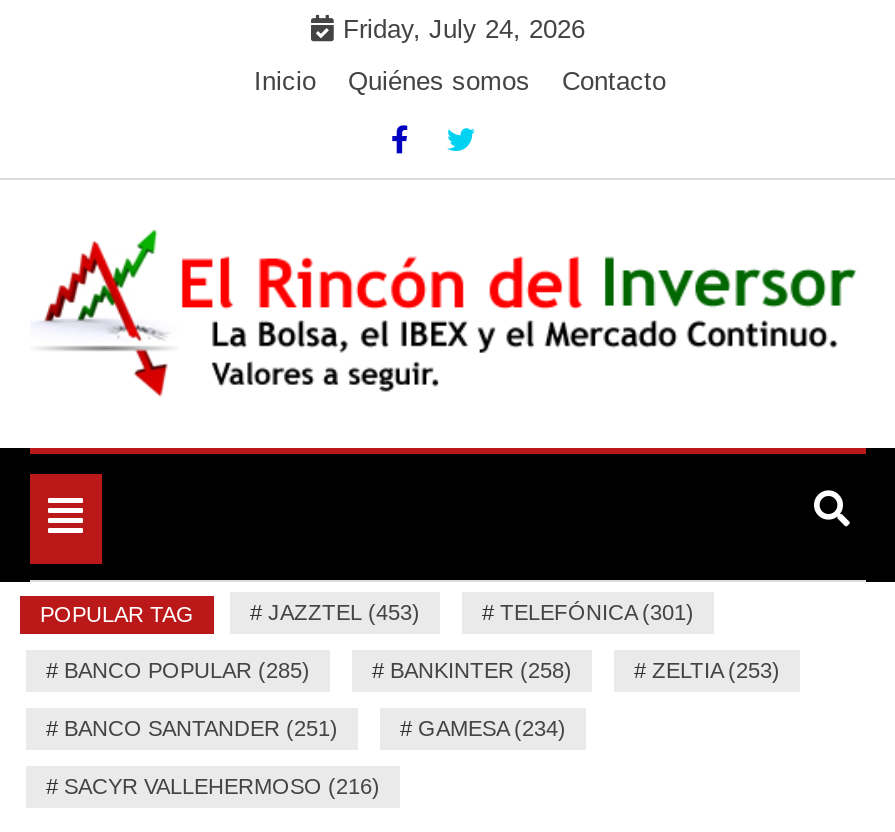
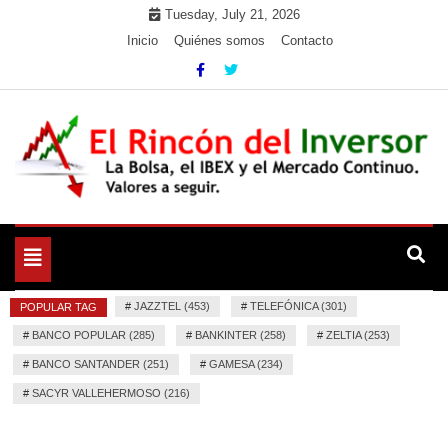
[343,14,585,44] Friday, July 24, 2026 -> [164,7,299,22] Tuesday, July 21, 2026

